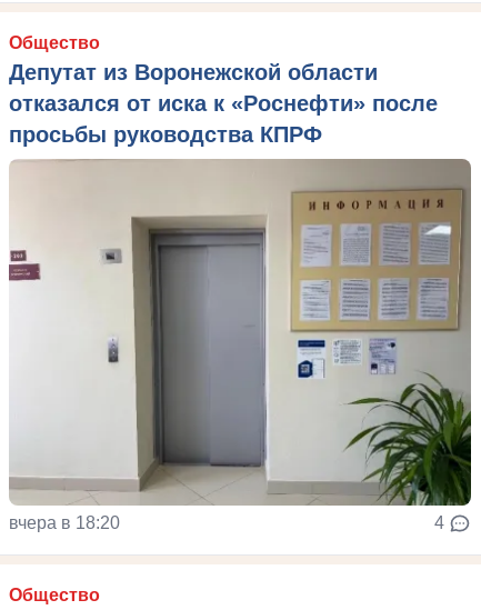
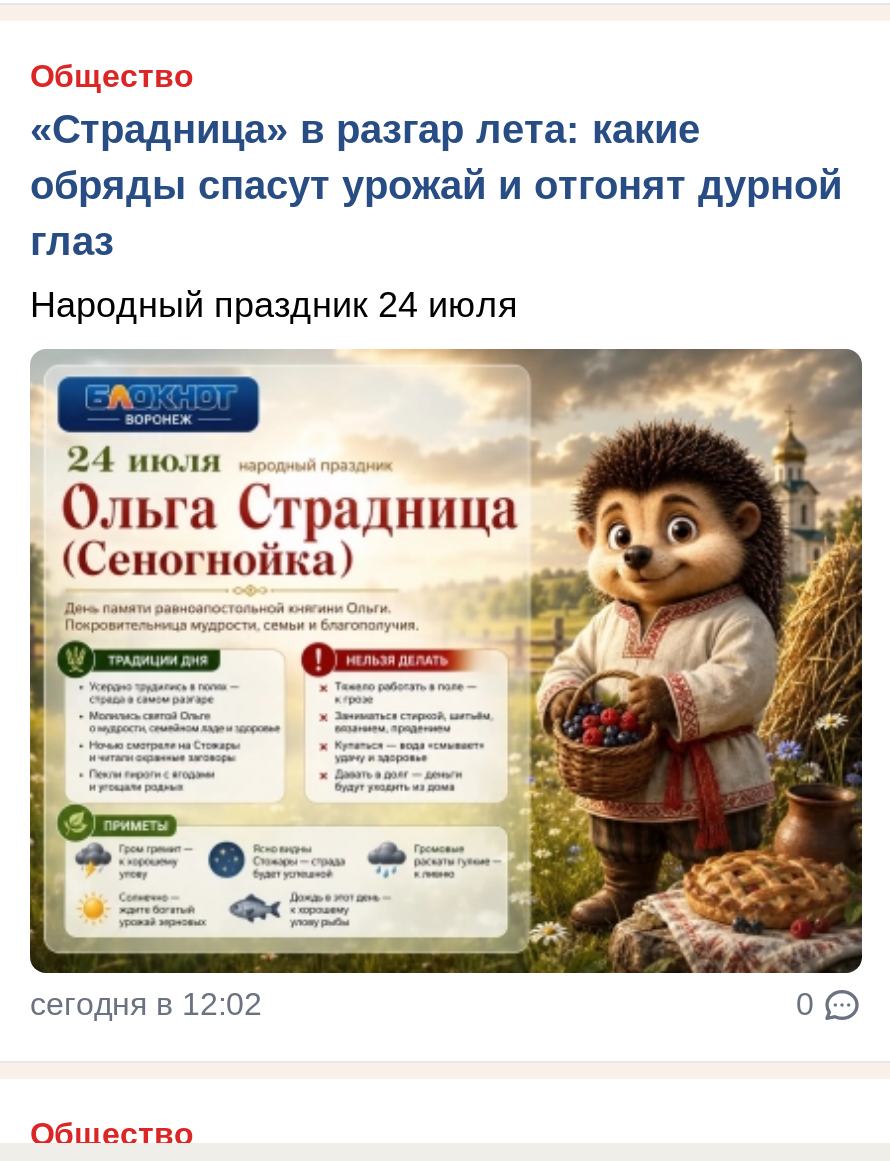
[9,60,438,147] Депутат из Воронежской области | отказался от иска к «Роснефти» после | просьбы руководства КПРФ -> [30,107,842,325] «Страдница» в разгар лета: какие | обряды спасут урожай и отгонят дурной | глаз | Народный праздник 24 июля
[9,159,471,532] [image] | вчера в 18:20 | 4 -> [28,349,862,1021] [image] | сегодня в 12:02 | 0

